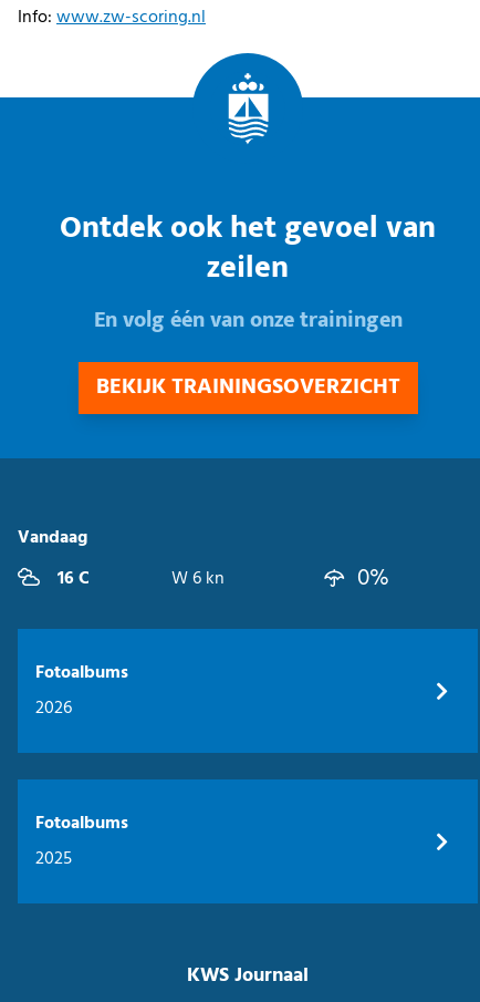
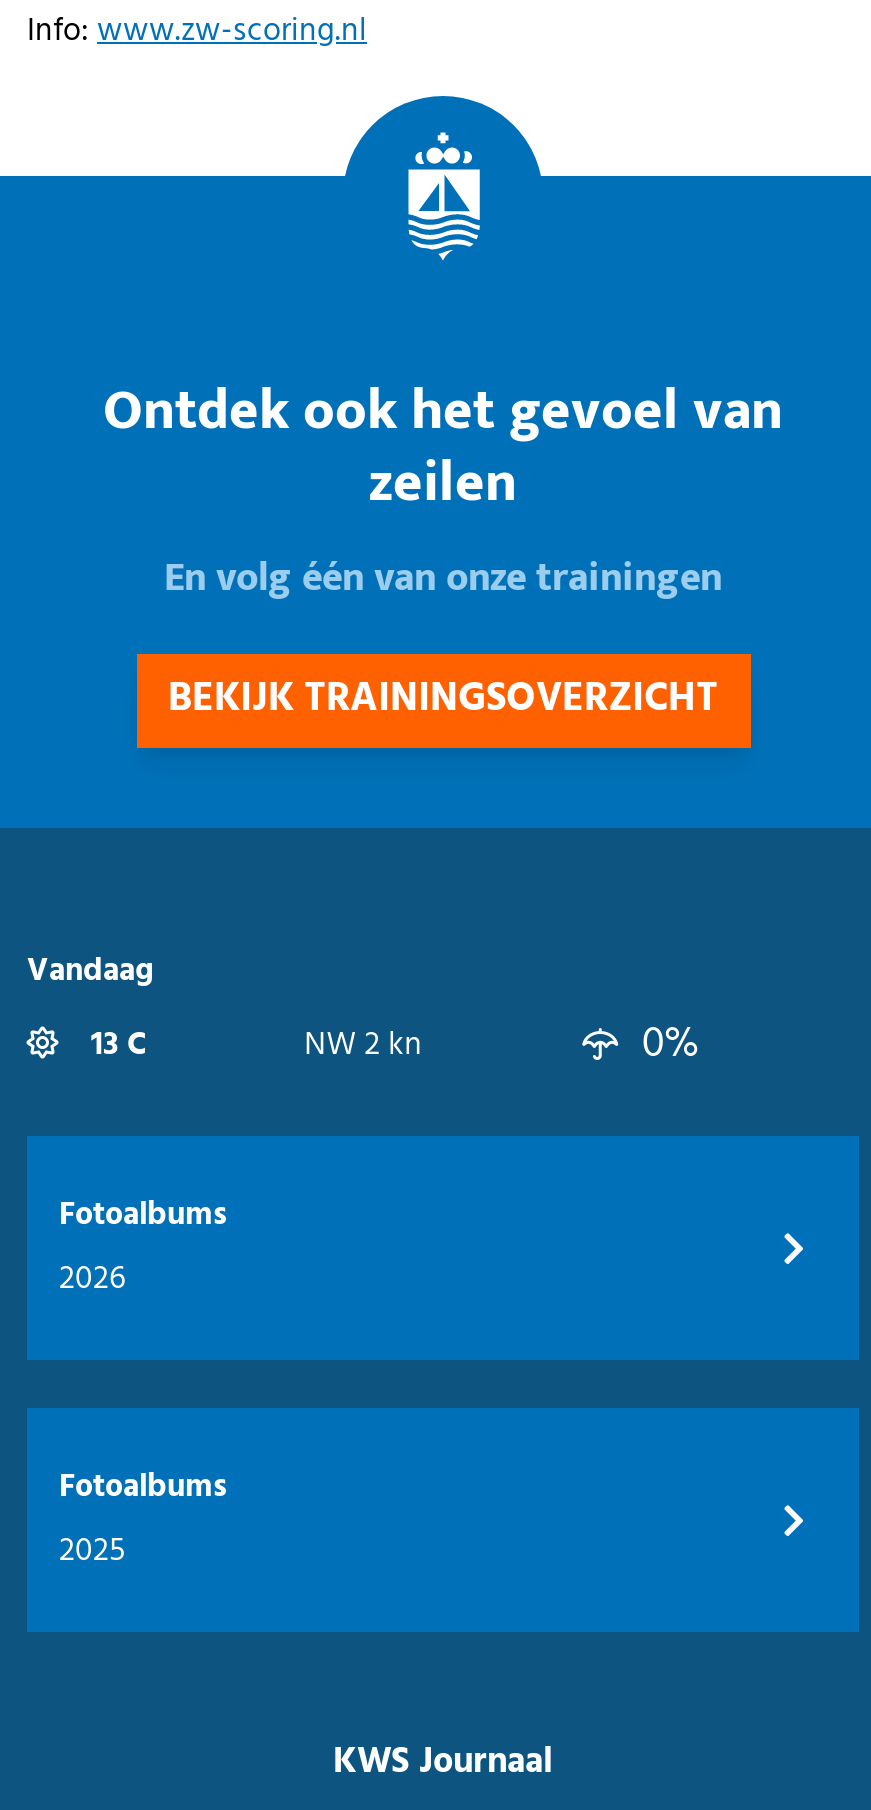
[53,565,90,593] 16 C -> [83,1020,147,1072] 13 C
[171,565,224,593] W 6 kn -> [304,1020,422,1072] NW 2 kn

